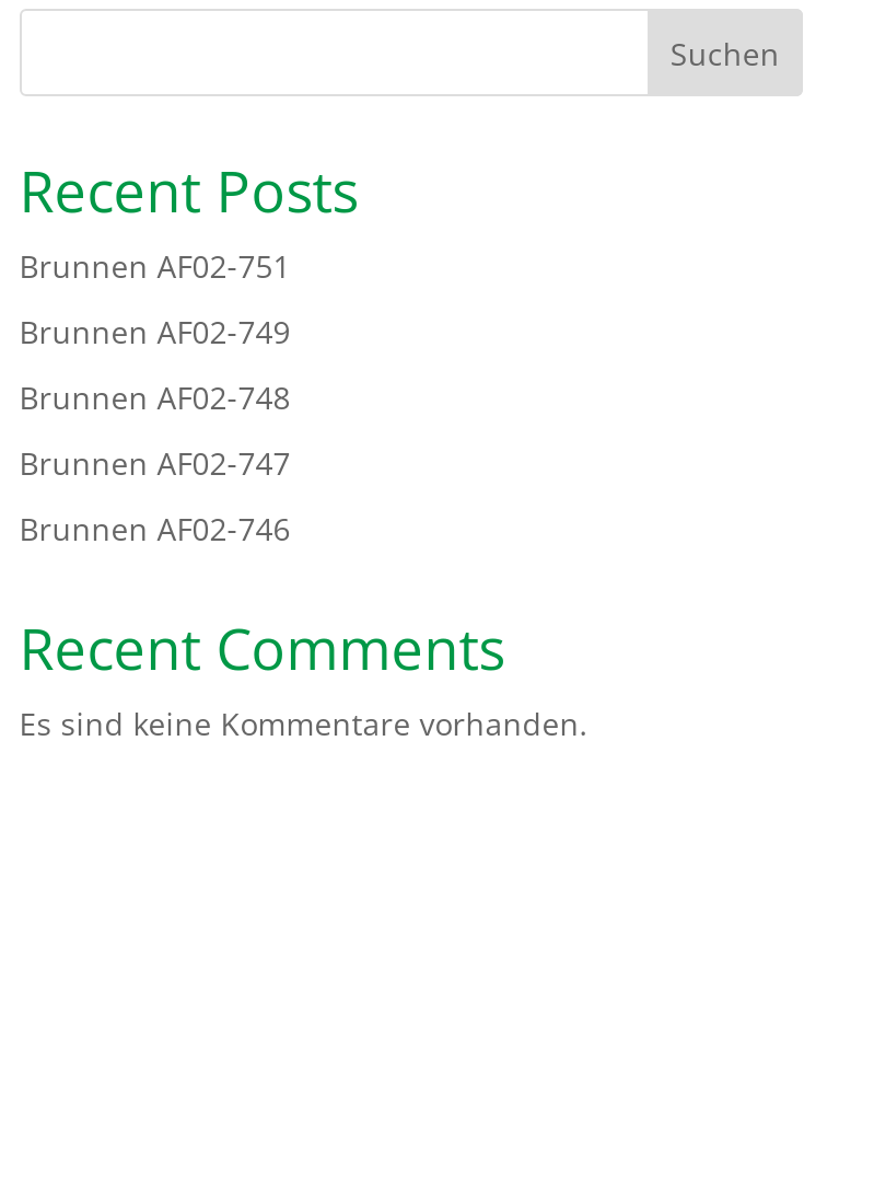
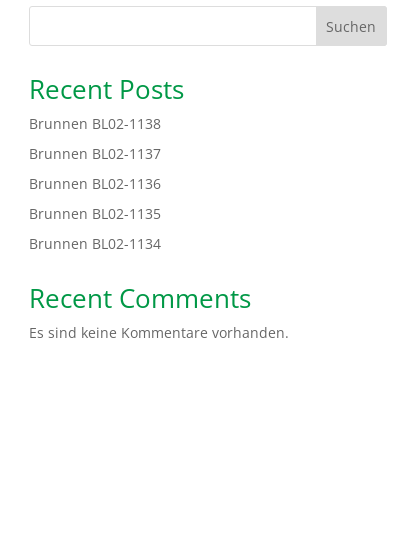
[19,245,291,287] Brunnen AF02-751 -> [29,114,161,133] Brunnen BL02-1138
[19,311,291,352] Brunnen AF02-749 -> [29,144,161,163] Brunnen BL02-1137
[19,377,291,418] Brunnen AF02-748 -> [29,174,161,193] Brunnen BL02-1136
[19,442,291,484] Brunnen AF02-747 -> [29,204,161,223] Brunnen BL02-1135
[19,508,291,549] Brunnen AF02-746 -> [29,234,161,253] Brunnen BL02-1134

